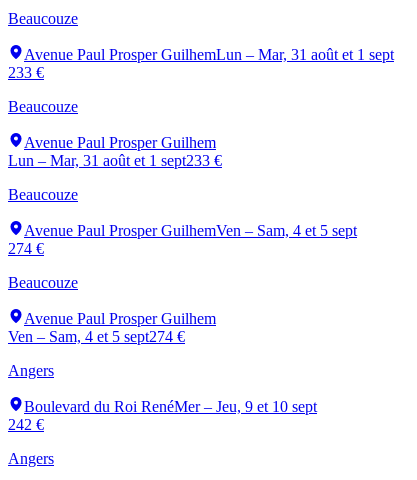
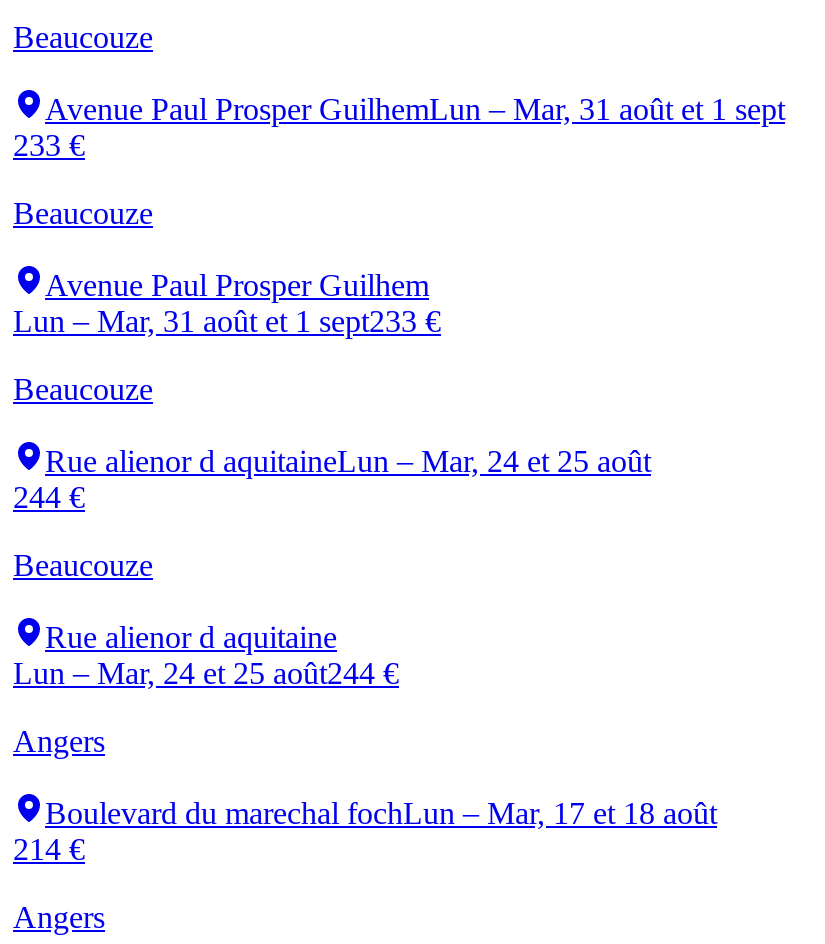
[24,221,357,238] Avenue Paul Prosper GuilhemVen – Sam, 4 et 5 sept -> [45,443,651,477] Rue alienor d aquitaineLun – Mar, 24 et 25 août
[8,239,44,256] 274 € -> [13,479,85,513] 244 €
[8,309,216,344] Avenue Paul Prosper Guilhem | Ven – Sam, 4 et 5 sept274 € -> [13,619,399,689] Rue alienor d aquitaine | Lun – Mar, 24 et 25 août244 €
[24,397,317,414] Boulevard du Roi RenéMer – Jeu, 9 et 10 sept -> [45,795,717,829] Boulevard du marechal fochLun – Mar, 17 et 18 août
[8,415,44,432] 242 € -> [13,831,85,865] 214 €

